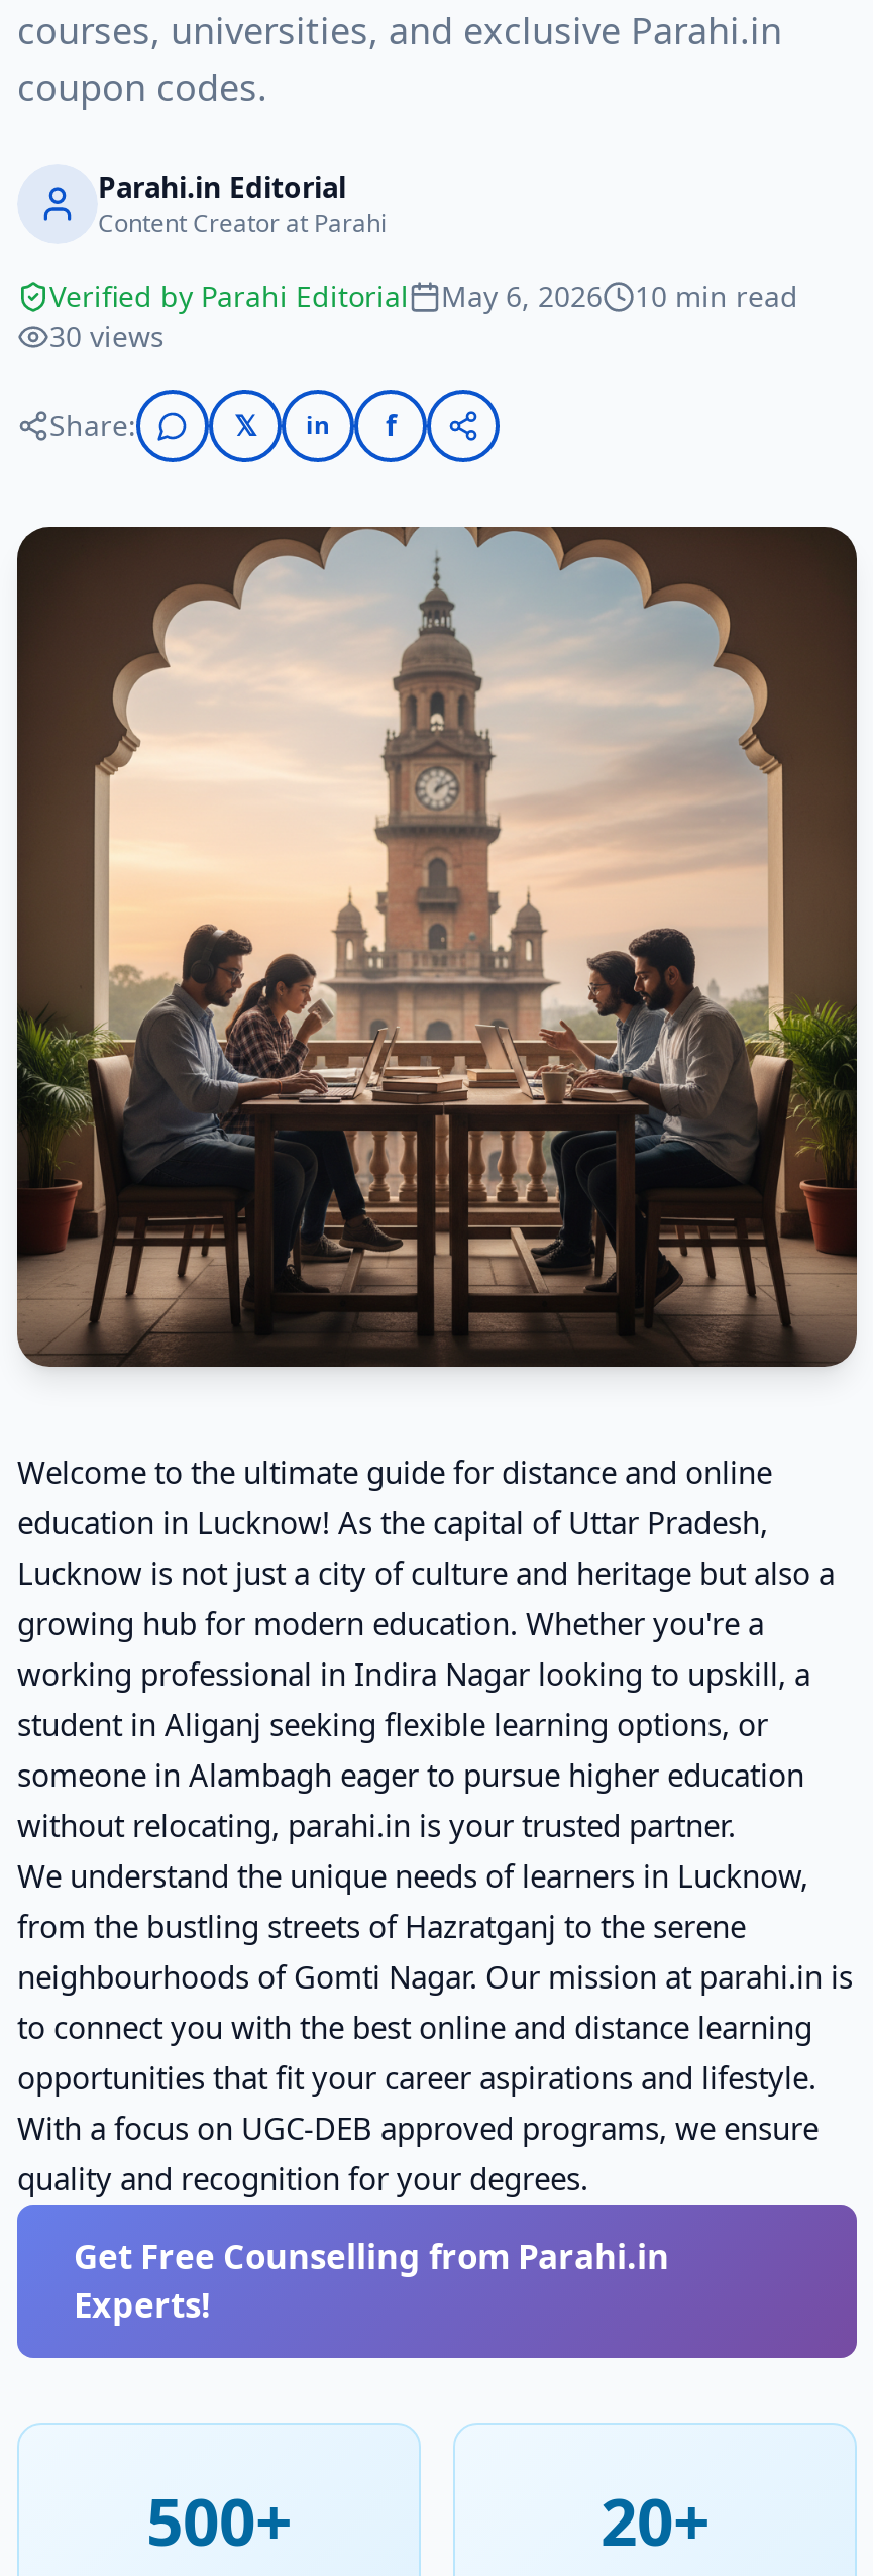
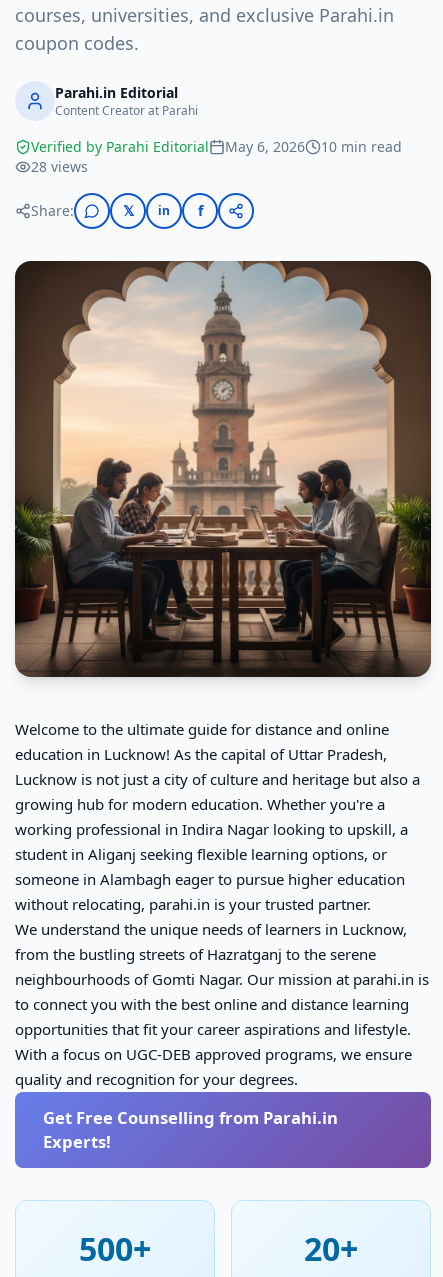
[49,317,165,355] 30 views -> [31,157,88,176] 28 views

